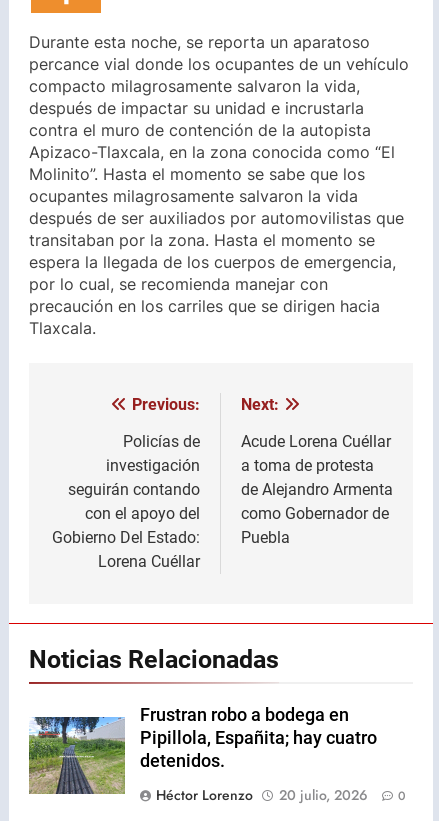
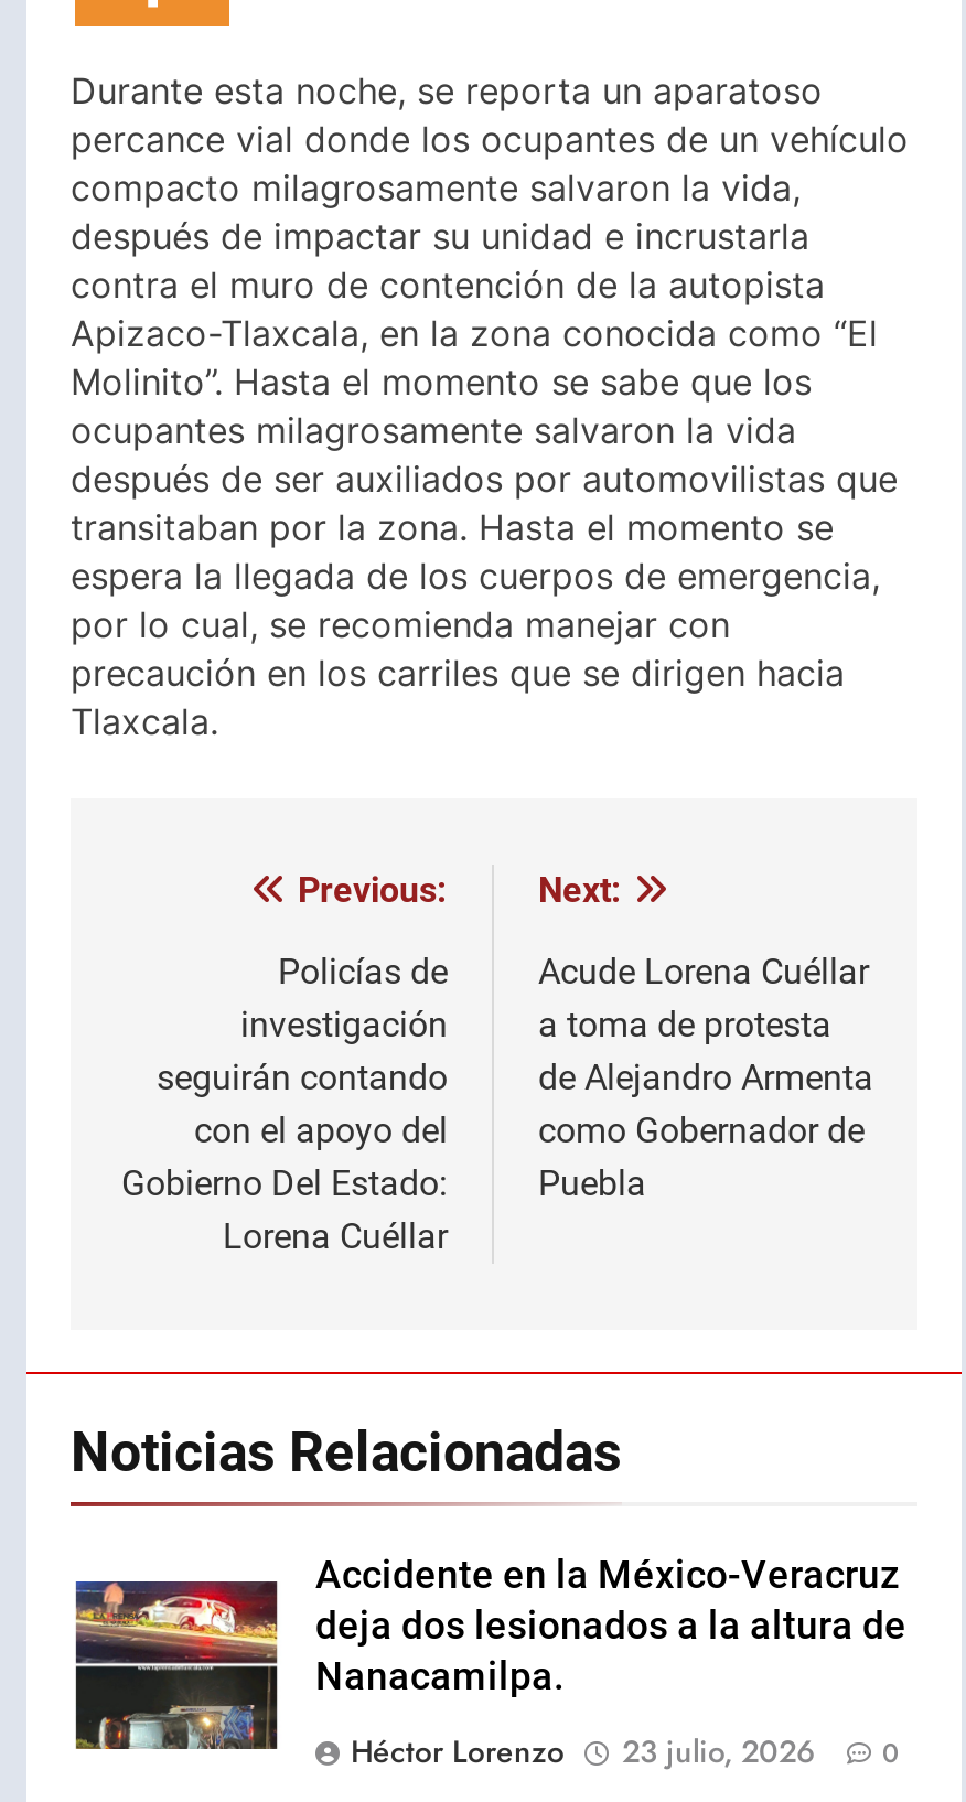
[28,705,377,795] [image] | Frustran robo a bodega en | Pipillola, Españita; hay cuatro | detenidos. -> [71,1554,906,1751] [image] | Accidente en la México-Veracruz | deja dos lesionados a la altura de | Nanacamilpa.
[156,785,406,805] Héctor Lorenzo 20 julio, 2026 0 -> [351,1731,900,1775] Héctor Lorenzo 23 julio, 2026 0

